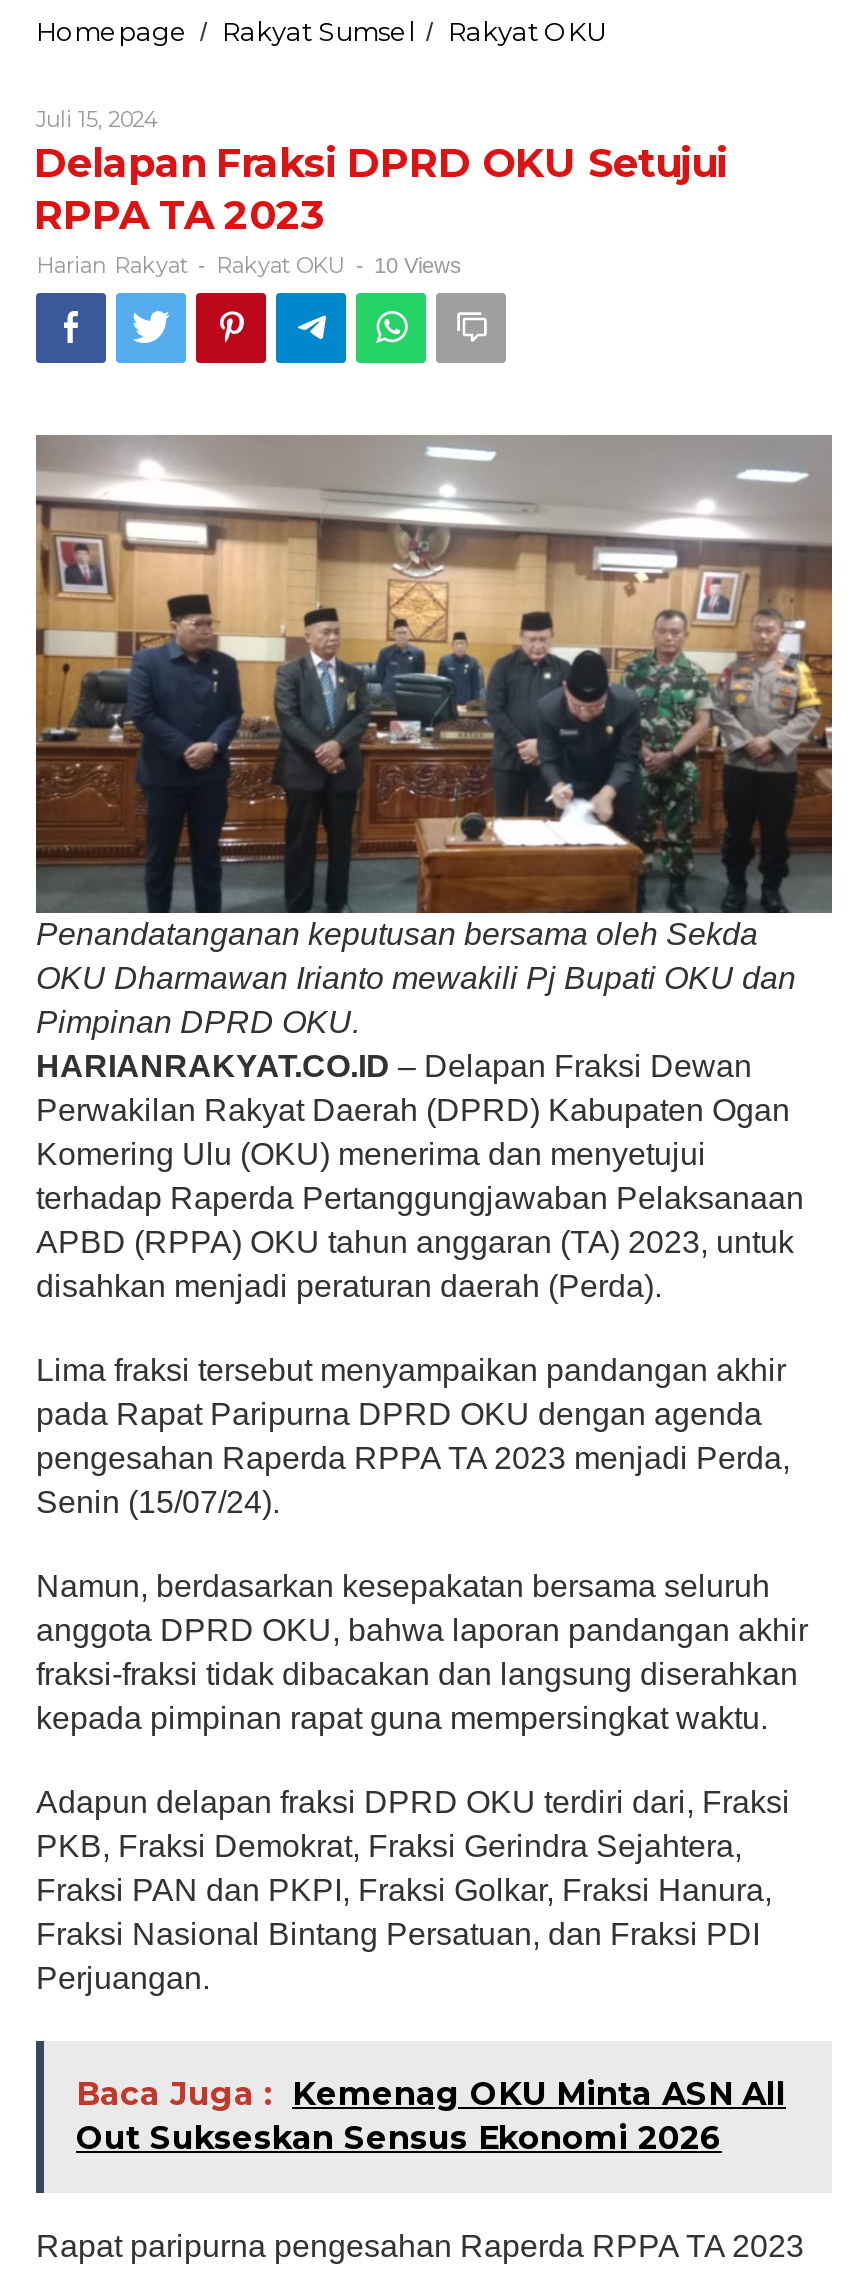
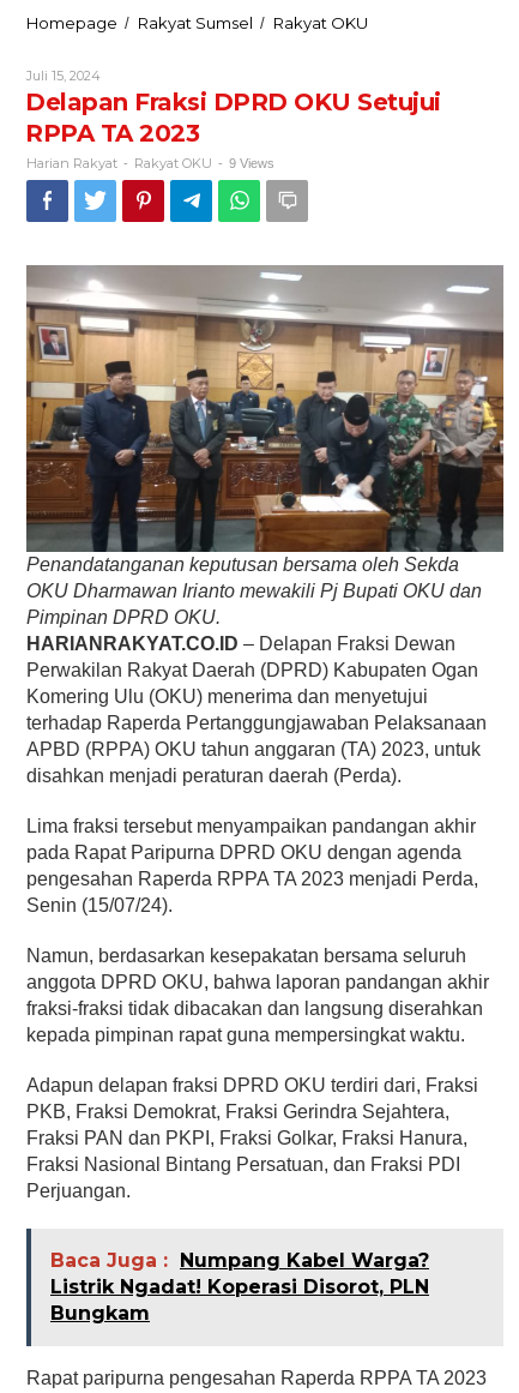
[36,251,462,279] Harian Rakyat - Rakyat OKU - 10 Views -> [26,155,274,172] Harian Rakyat - Rakyat OKU - 9 Views
[76,2075,786,2157] Baca Juga : Kemenag OKU Minta ASN All | Out Sukseskan Sensus Ekonomi 2026 -> [50,1249,429,1324] Baca Juga : Numpang Kabel Warga? | Listrik Ngadat! Koperasi Disorot, PLN | Bungkam

